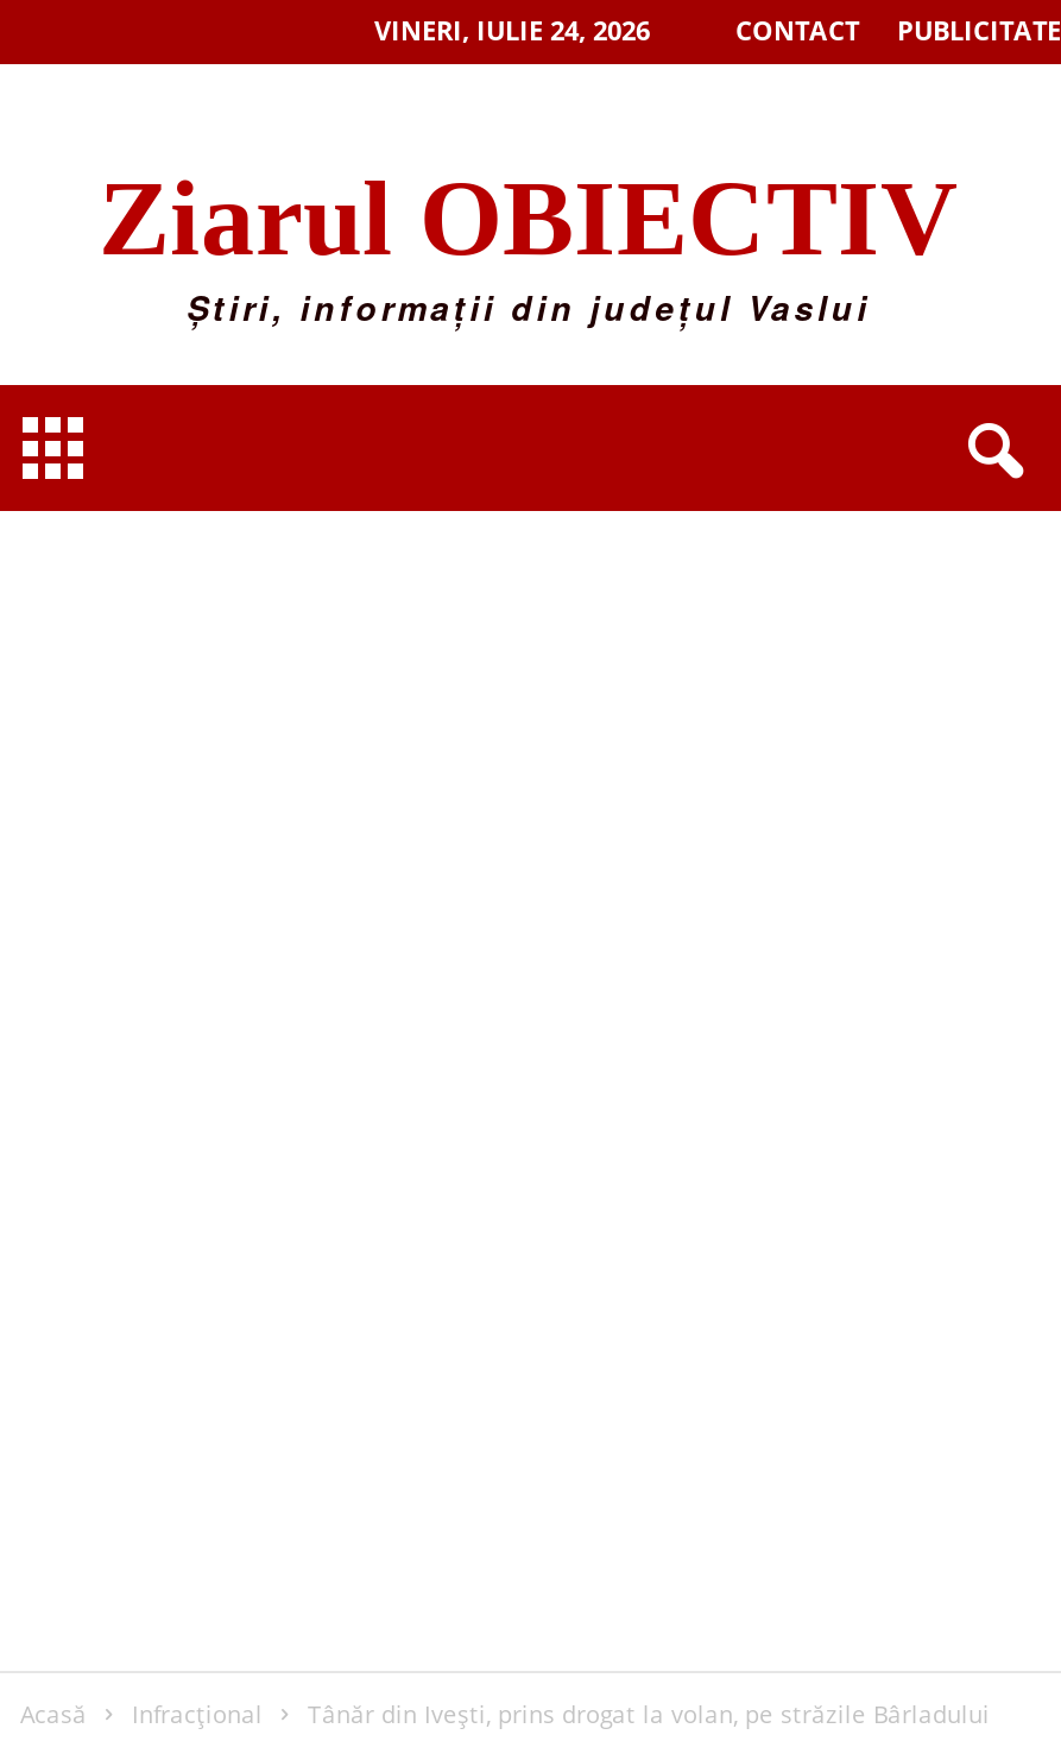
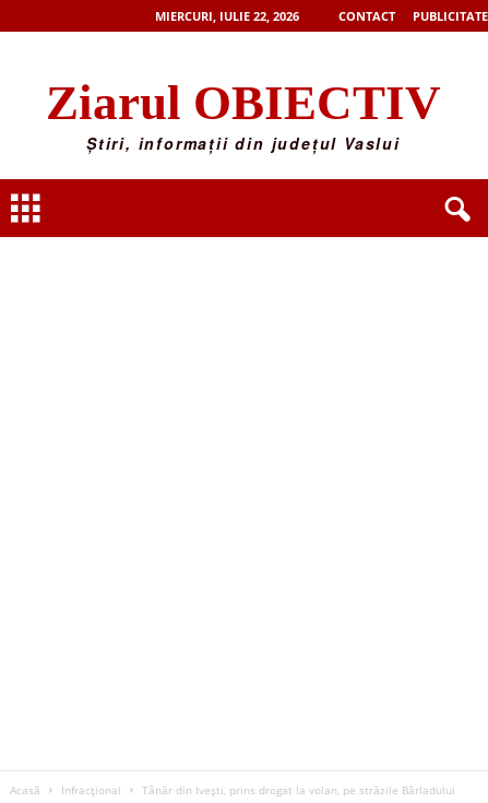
[374,12,650,48] VINERI, IULIE 24, 2026 -> [155,8,299,24] MIERCURI, IULIE 22, 2026

